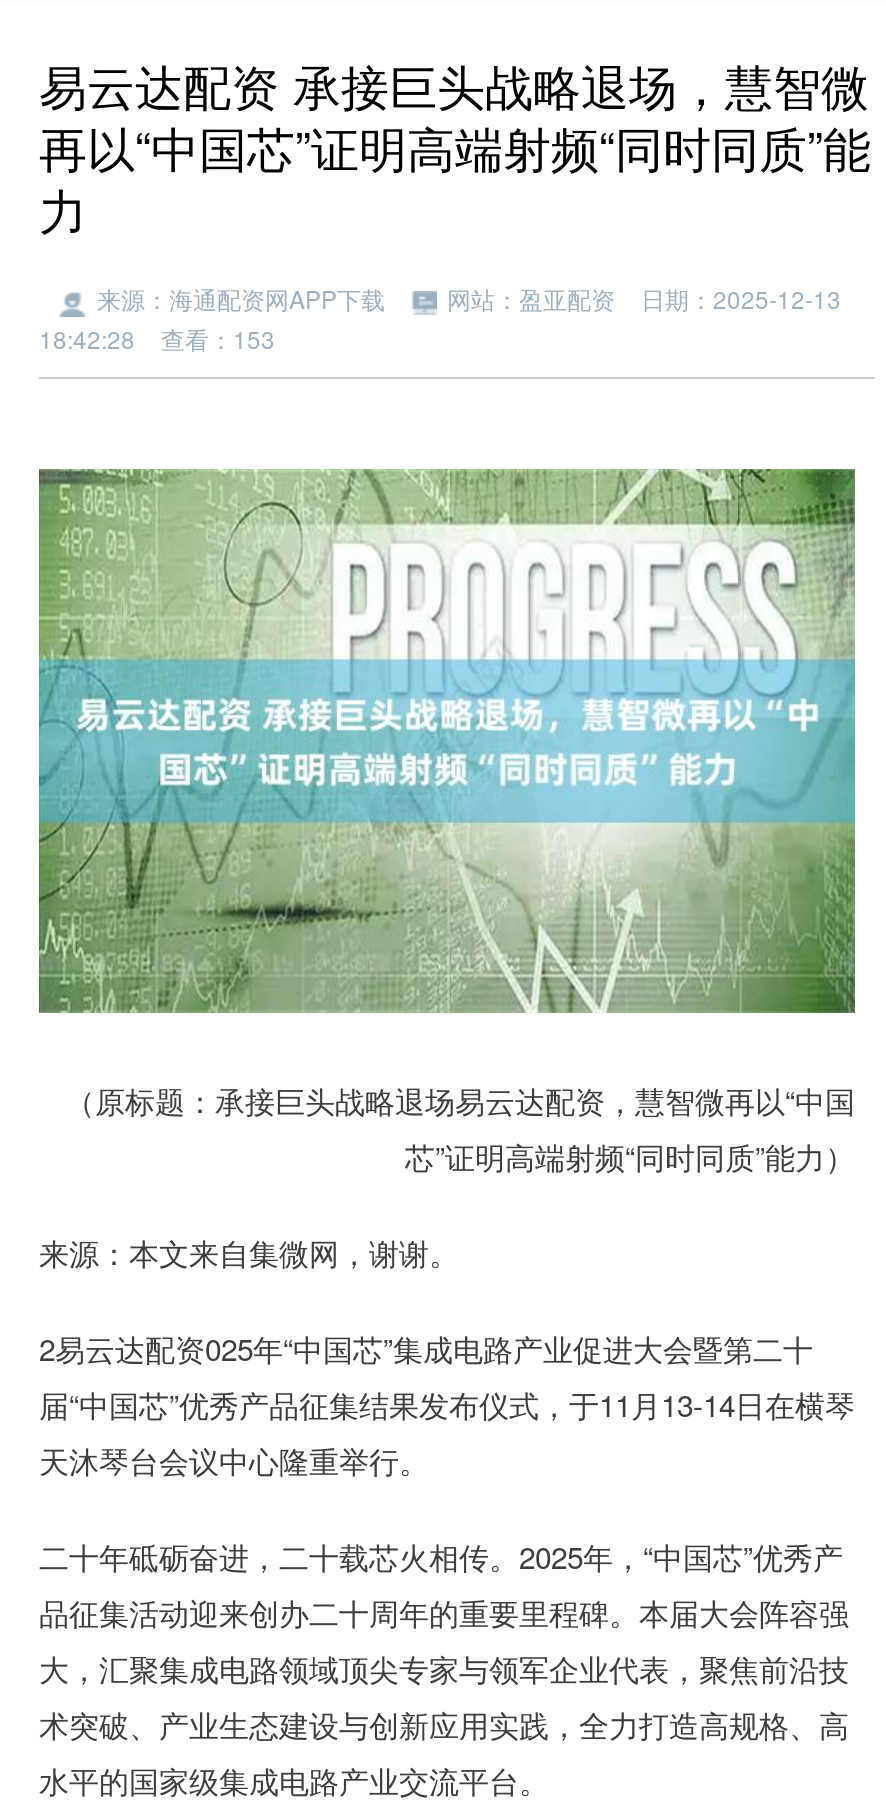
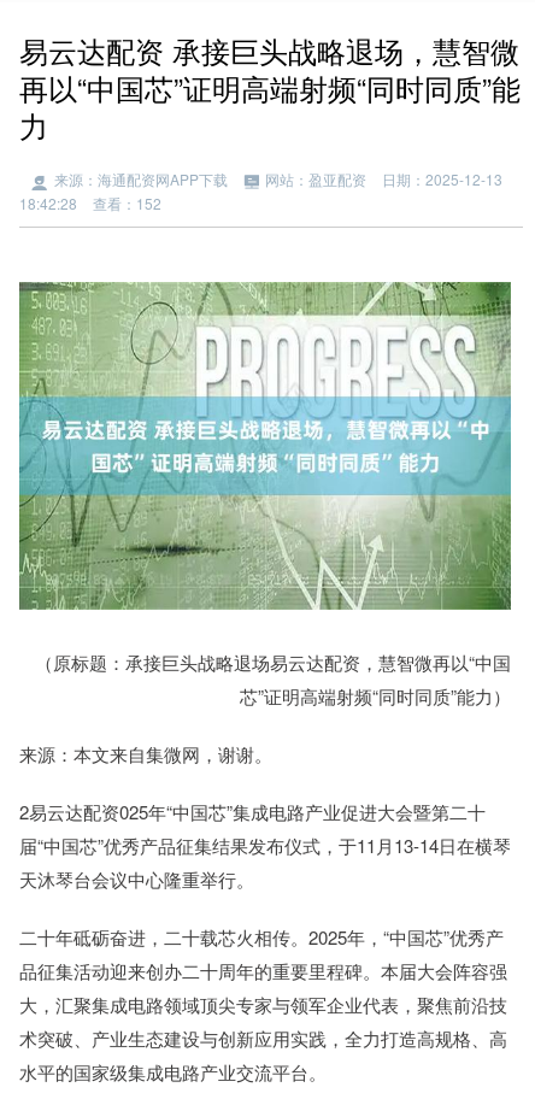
[39,321,275,355] 18:42:28 查看：153 -> [19,193,161,213] 18:42:28 查看：152

